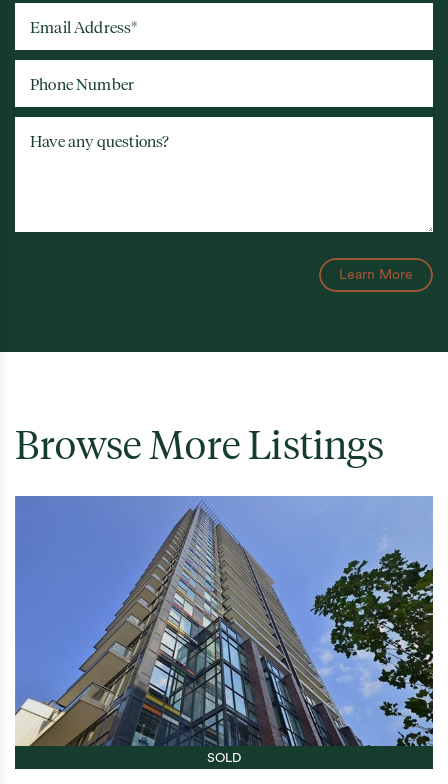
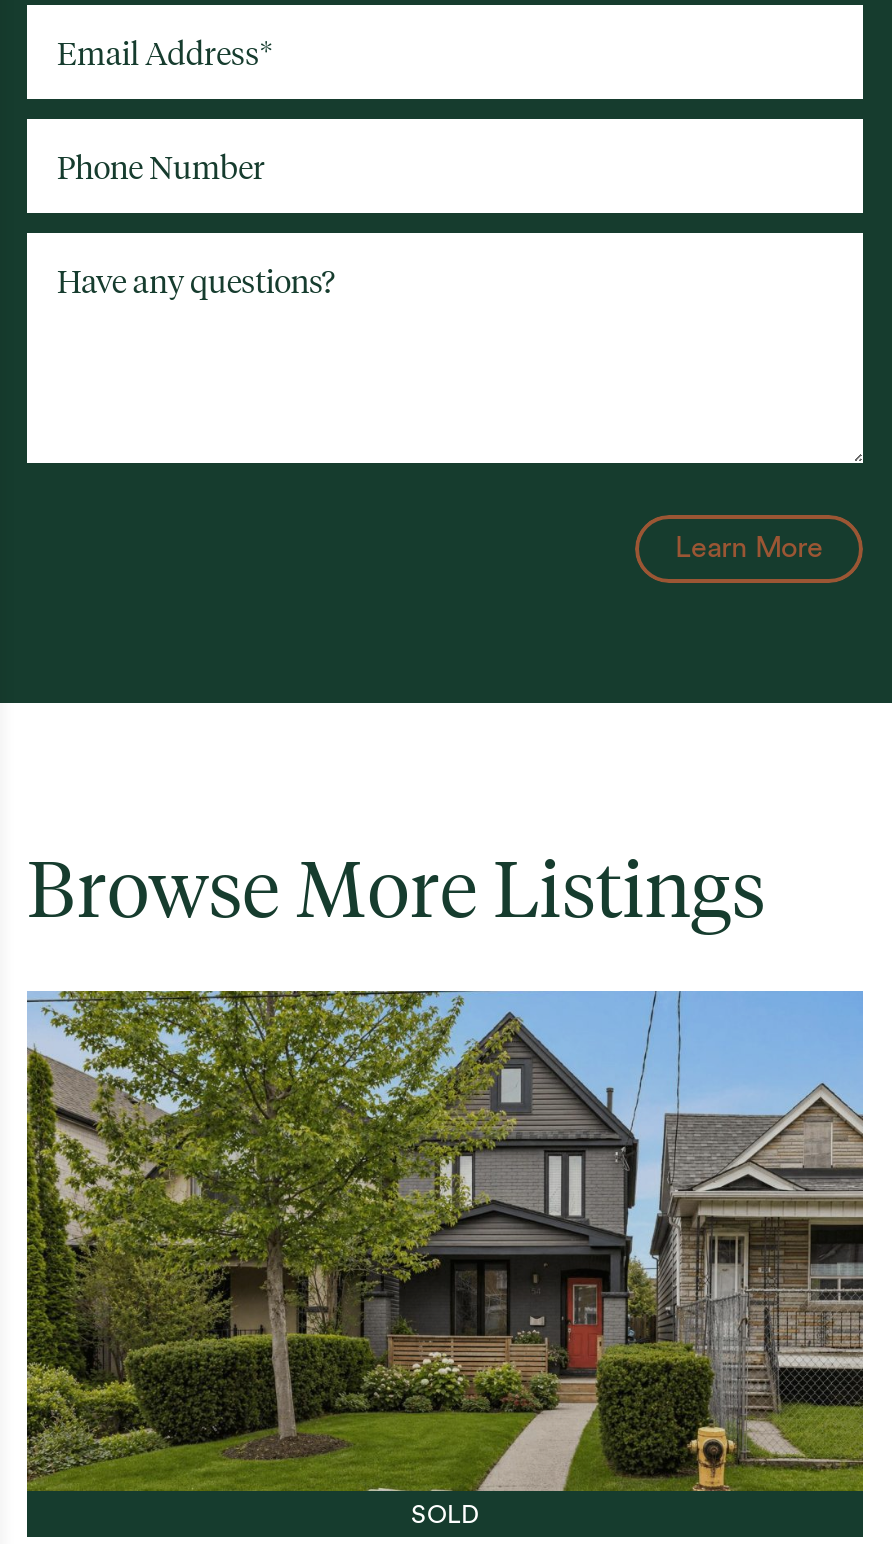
[14,495,434,747] [image] -> [25,989,865,1493] [image]

